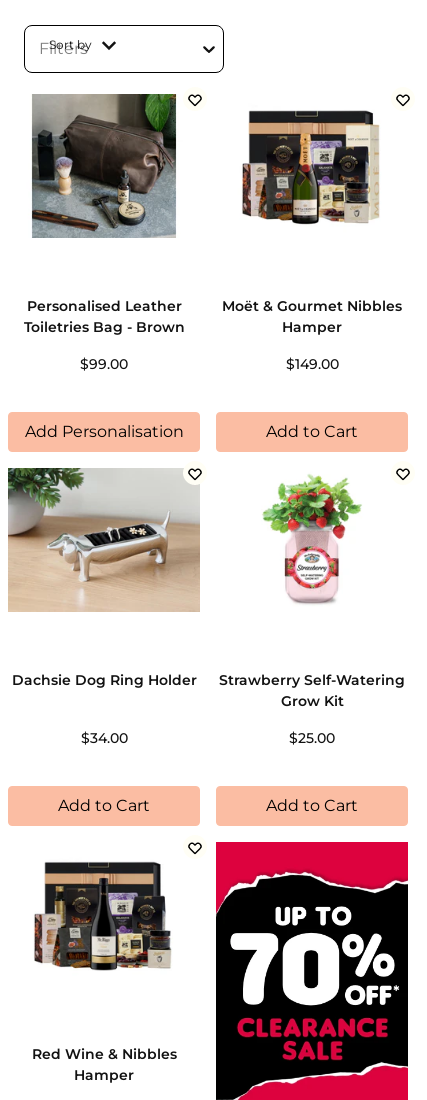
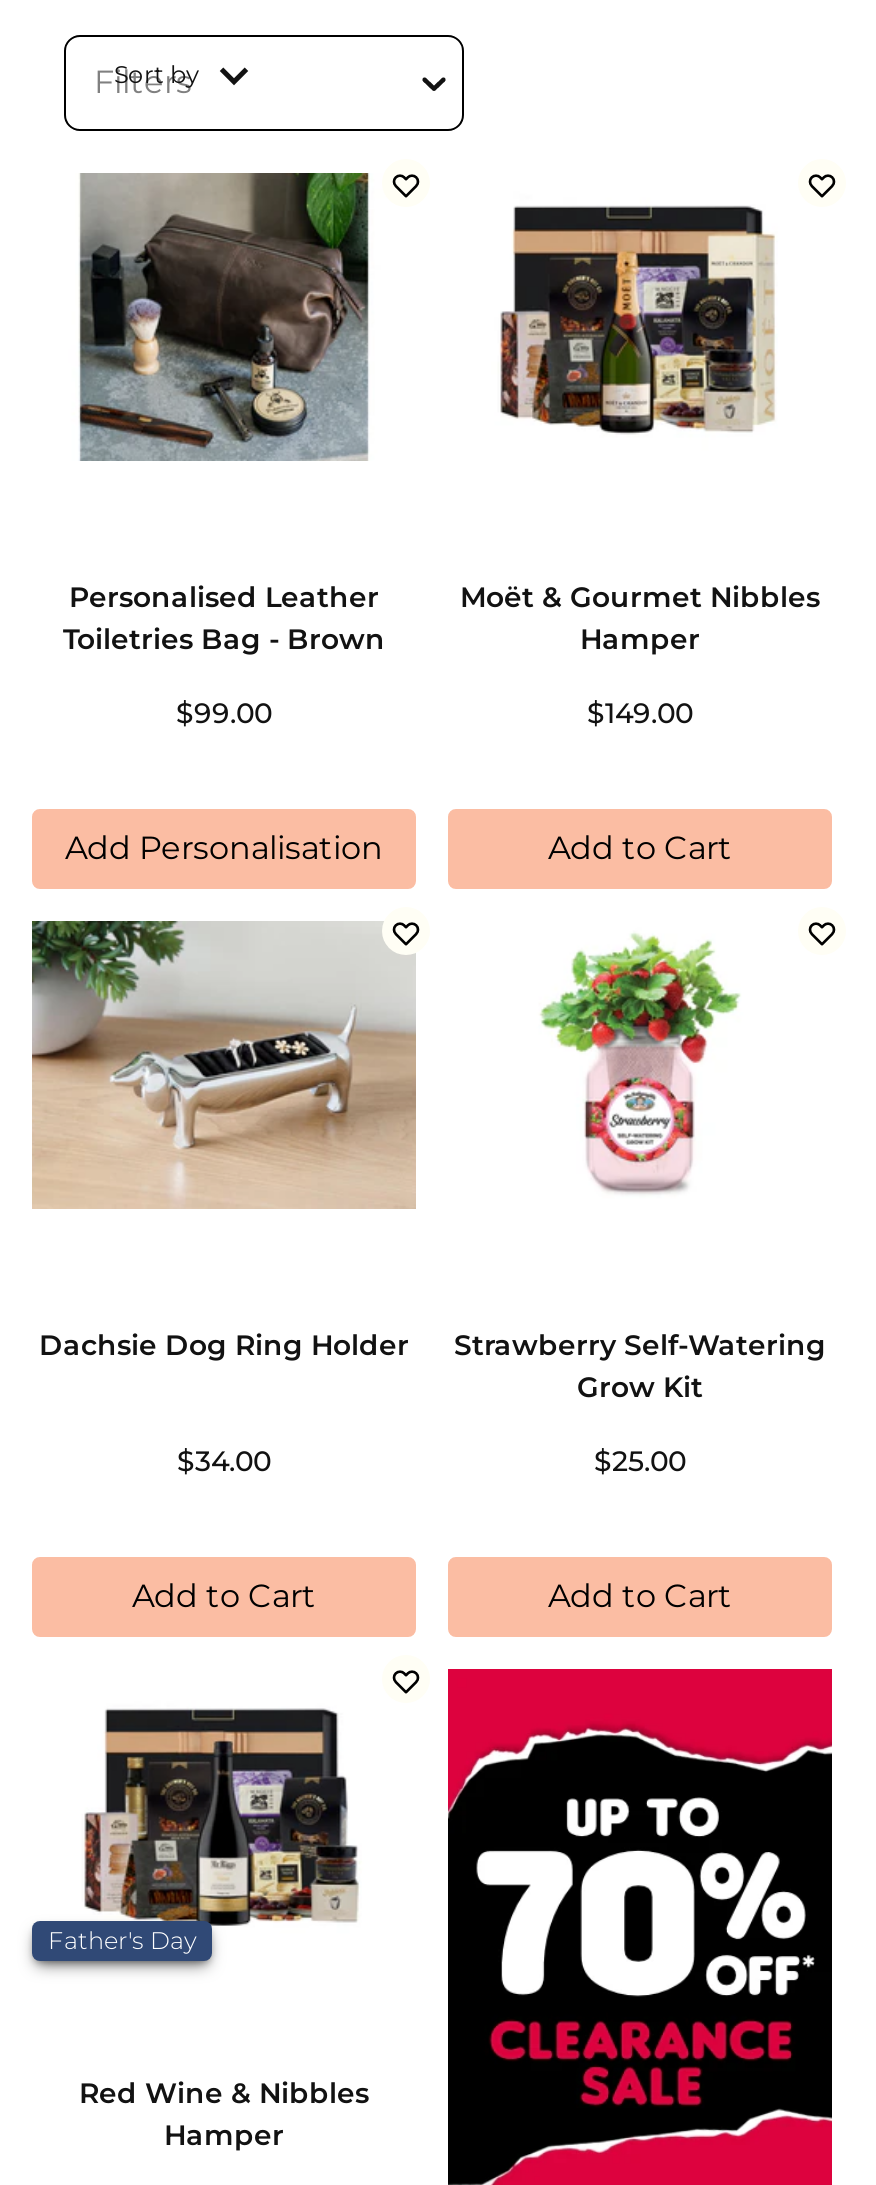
none -> [48,1925,196,1955] Father's Day

